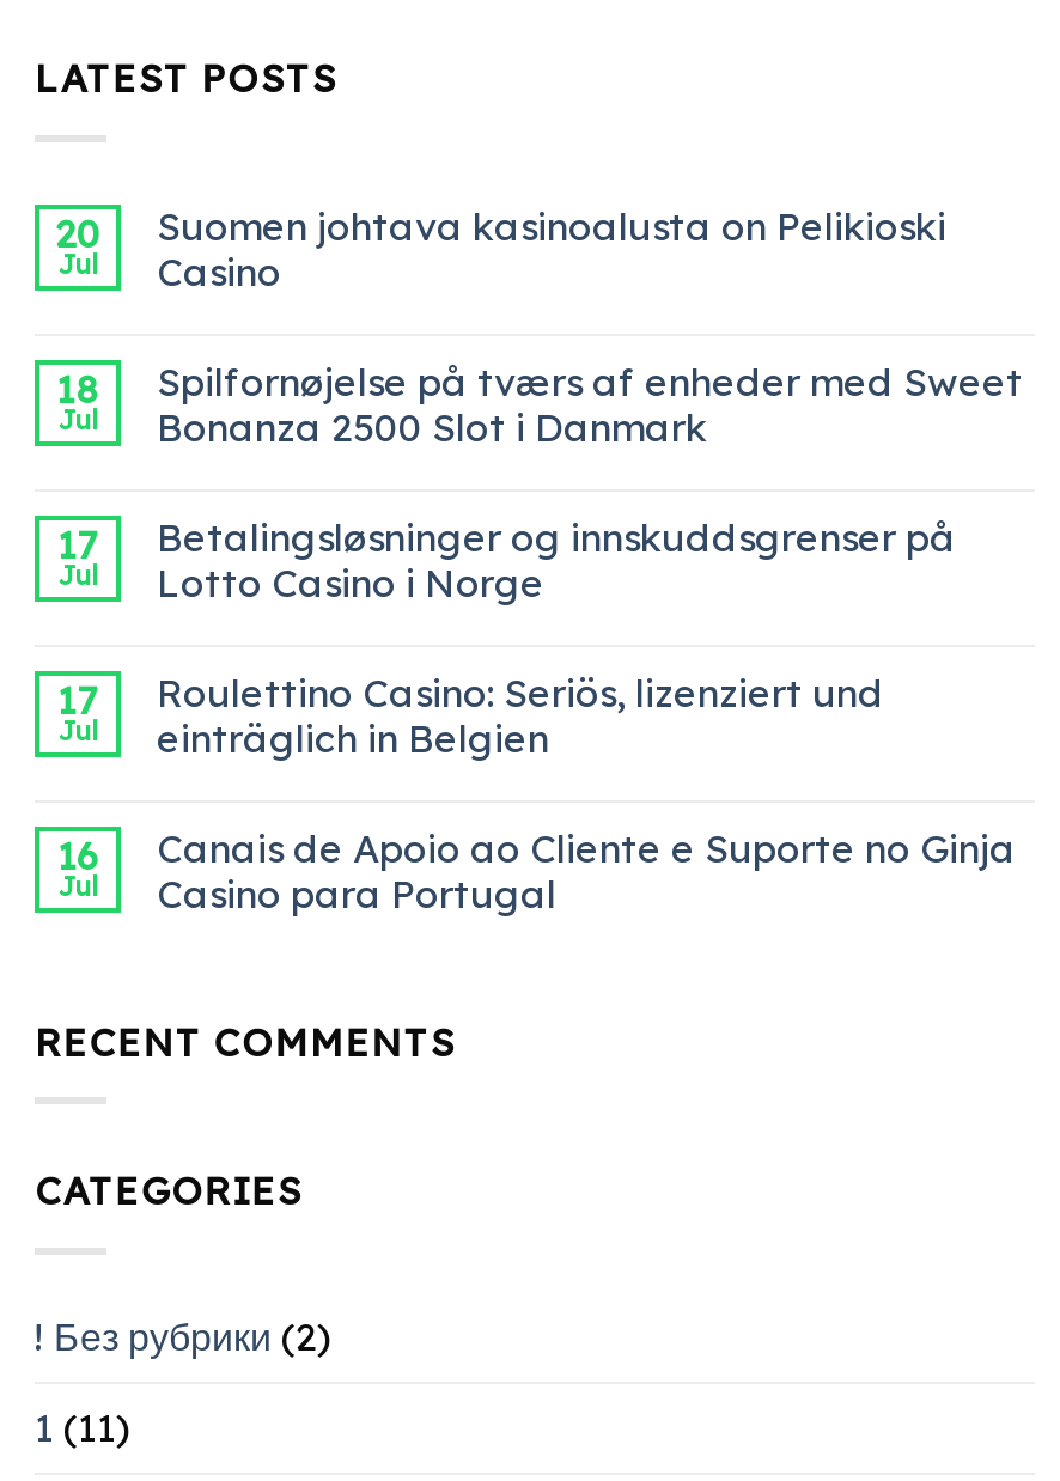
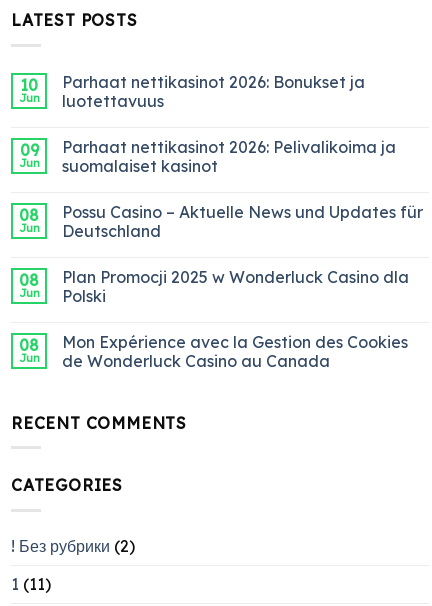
[55,209,100,281] 20 | Jul -> [18,75,39,105] 10 | Jun
[157,202,946,295] Suomen johtava kasinoalusta on Pelikioski | Casino -> [62,72,365,111] Parhaat nettikasinot 2026: Bonukset ja | luotettavuus
[56,364,99,436] 18 | Jul -> [18,140,39,170] 09 | Jun
[157,357,1023,451] Spilfornøjelse på tværs af enheder med Sweet | Bonanza 2500 Slot i Danmark -> [62,137,396,176] Parhaat nettikasinot 2026: Pelivalikoima ja | suomalaiset kasinot
[57,520,98,592] 17 | Jul -> [18,205,39,235] 08 | Jun
[157,513,956,606] Betalingsløsninger og innskuddsgrenser på | Lotto Casino i Norge -> [62,202,423,241] Possu Casino – Aktuelle News und Updates für | Deutschland
[57,675,98,747] 17 | Jul -> [18,270,39,300] 08 | Jun
[157,668,884,762] Roulettino Casino: Seriös, lizenziert und | einträglich in Belgien -> [62,267,409,306] Plan Promocji 2025 w Wonderluck Casino dla | Polski
[57,831,98,903] 16 | Jul -> [18,335,39,365] 08 | Jun
[157,824,1016,917] Canais de Apoio ao Cliente e Suporte no Ginja | Casino para Portugal -> [62,332,408,371] Mon Expérience avec la Gestion des Cookies | de Wonderluck Casino au Canada

